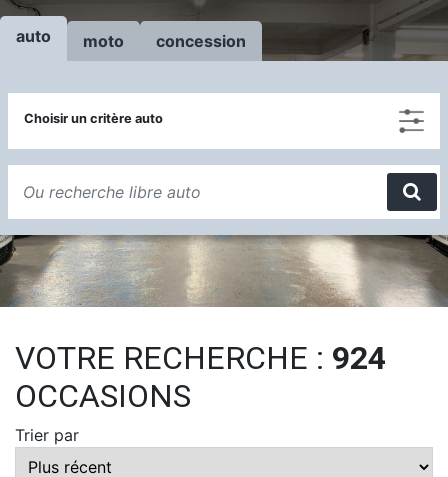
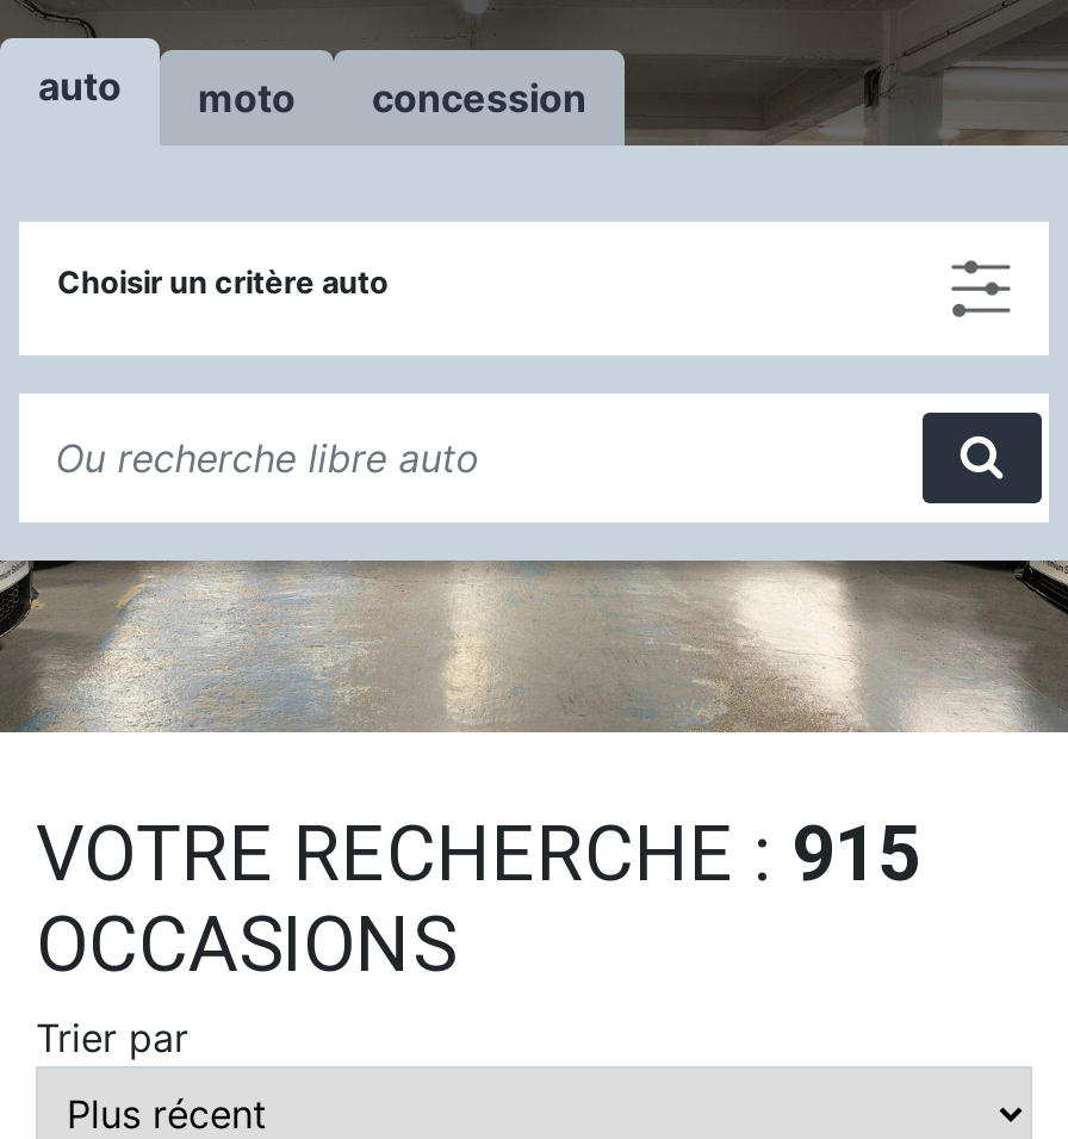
[15,339,386,377] VOTRE RECHERCHE : 924 -> [36,809,920,900] VOTRE RECHERCHE : 915

